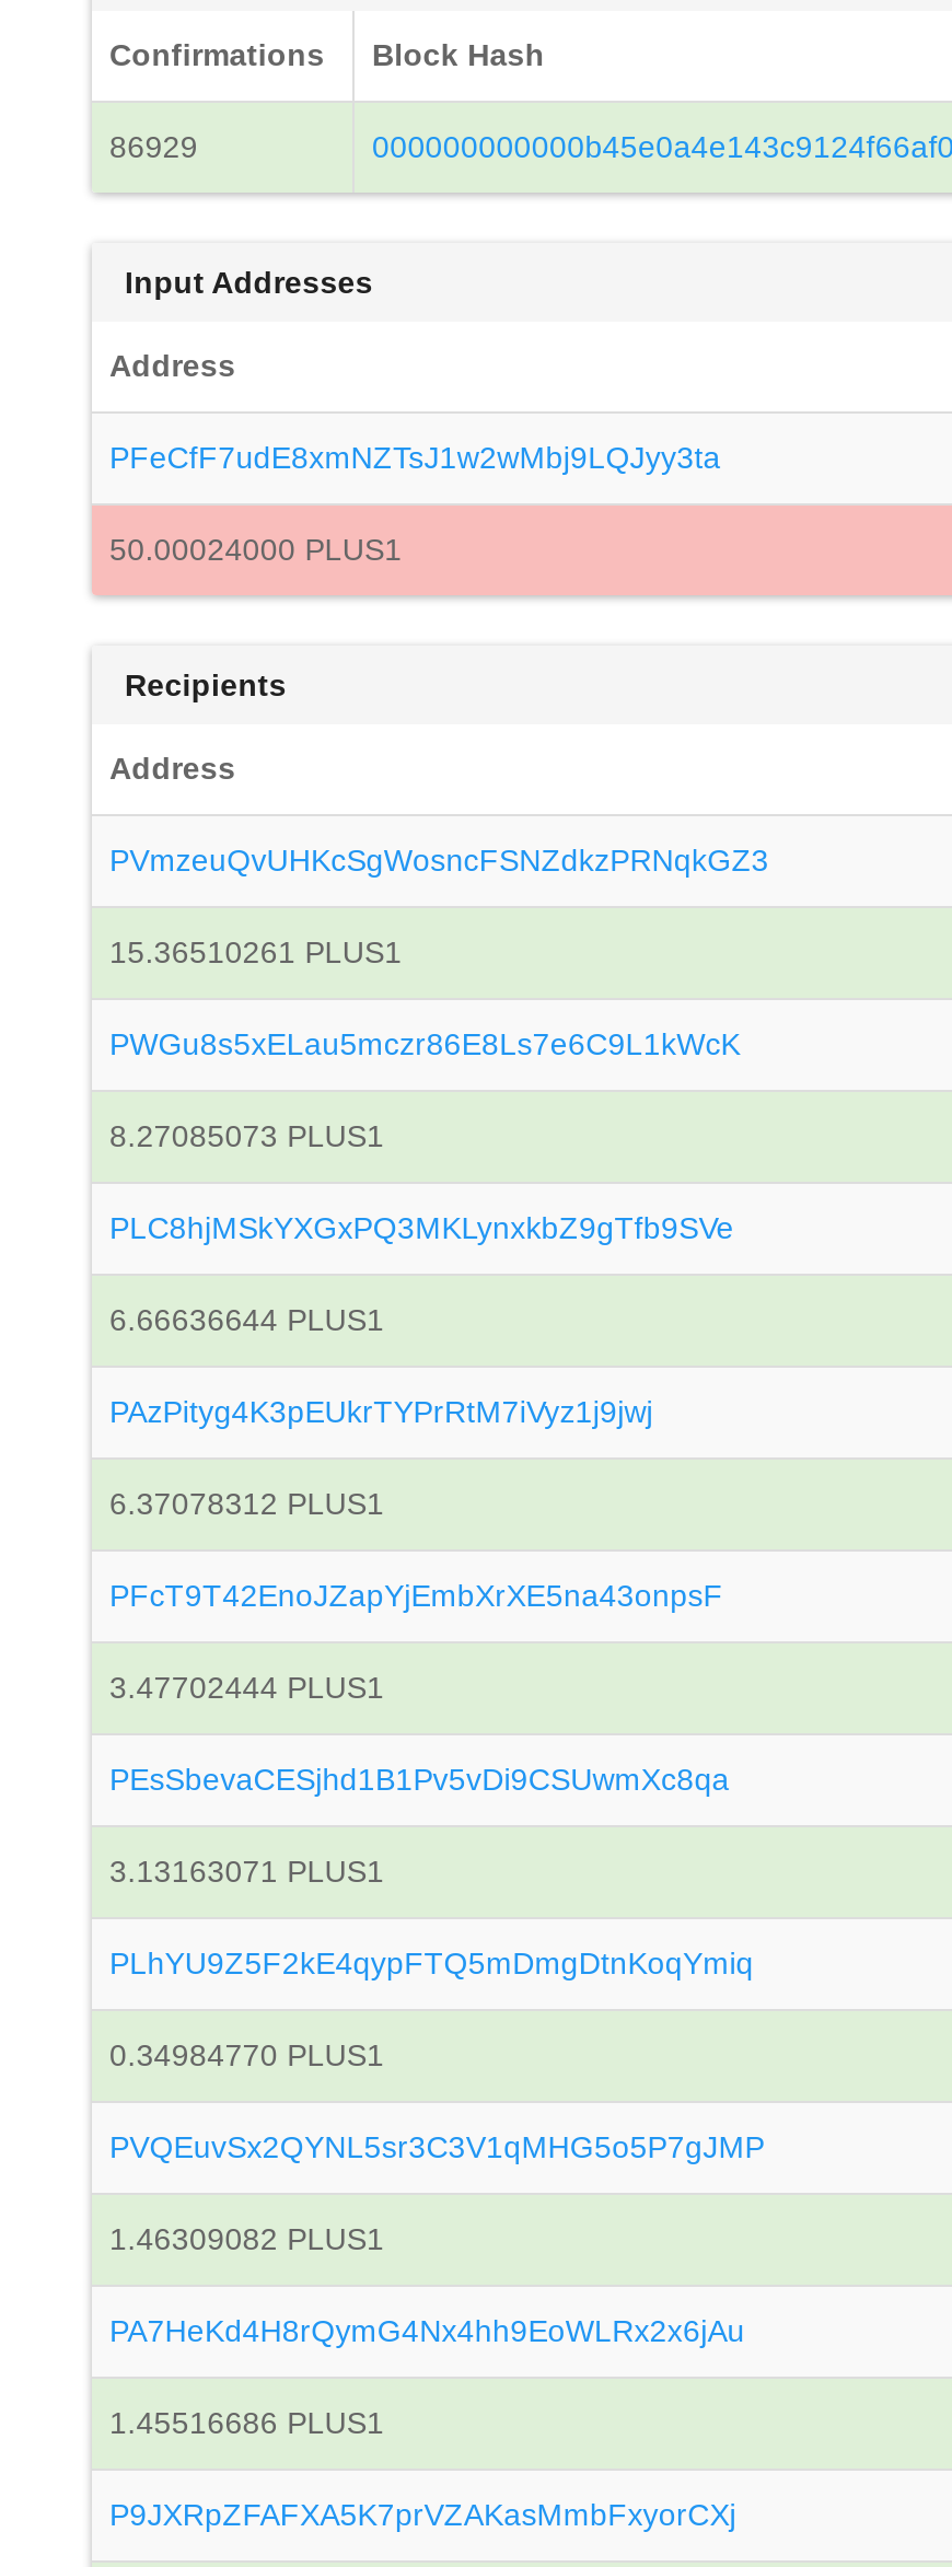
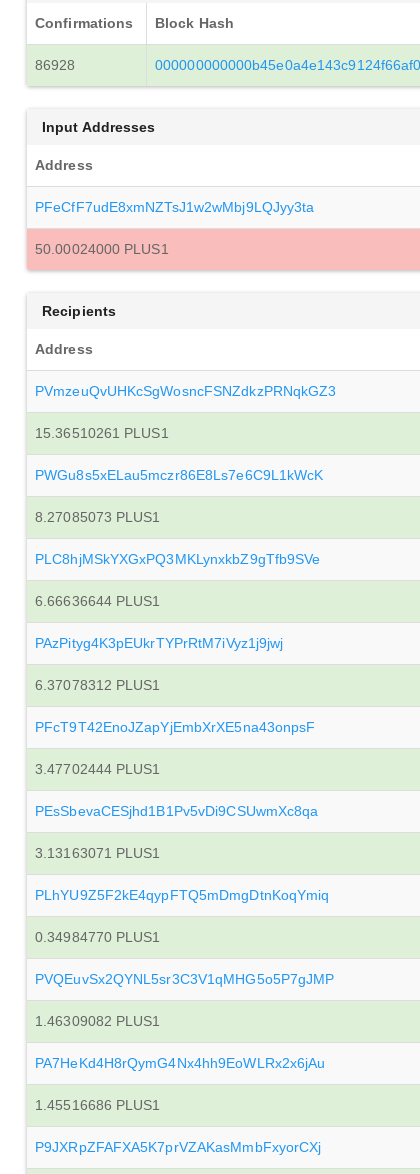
[109,129,198,164] 86929 -> [35,57,75,73] 86928

